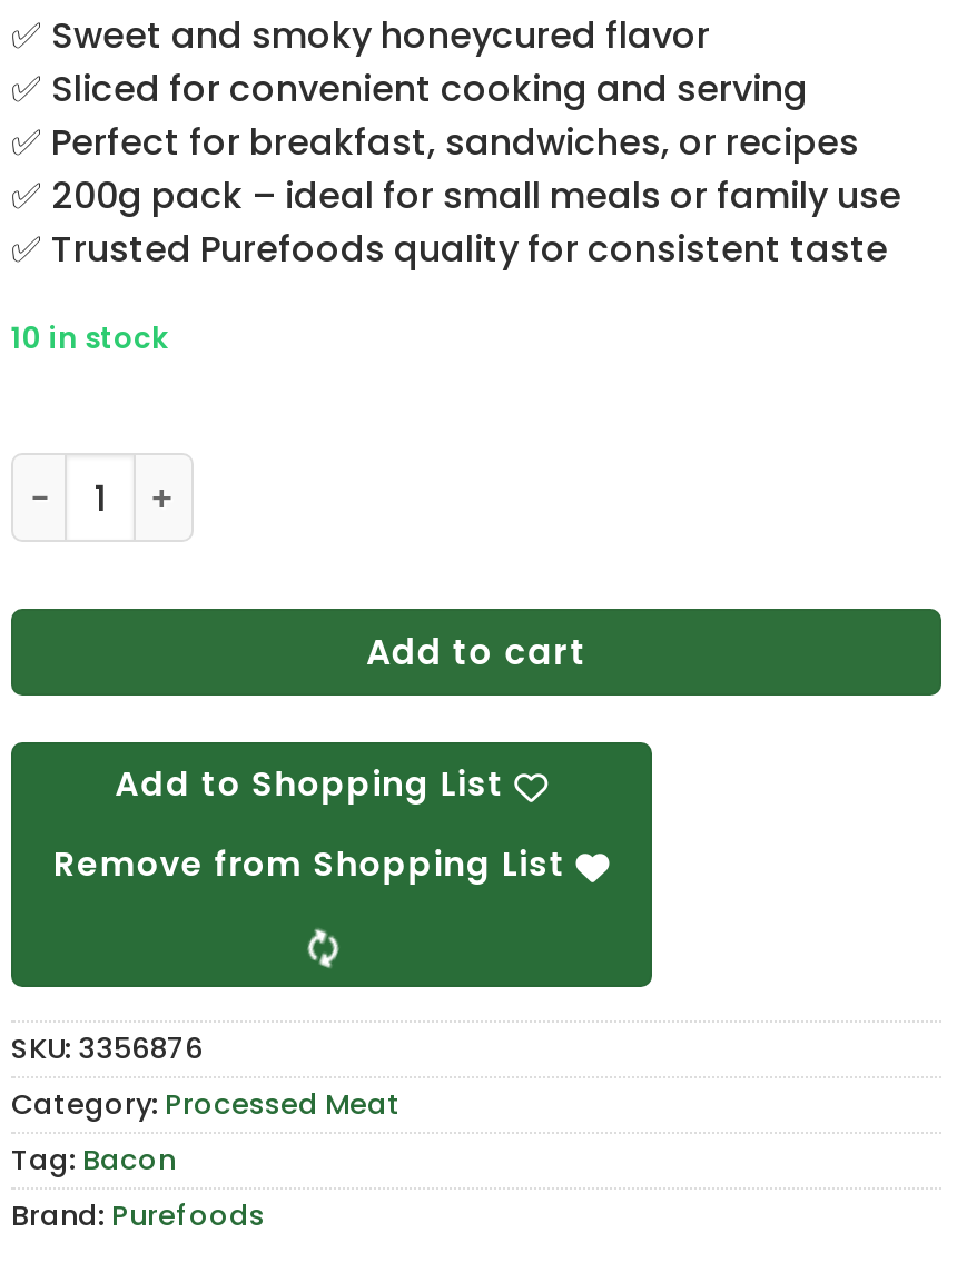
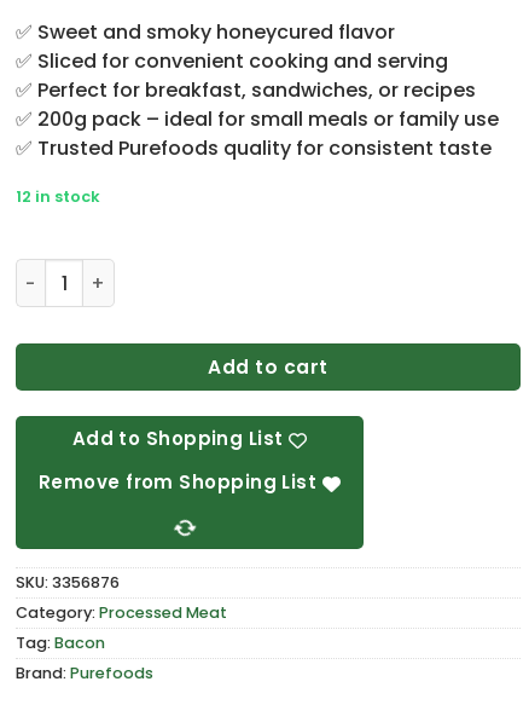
[11,320,169,358] 10 in stock -> [16,187,100,207] 12 in stock

